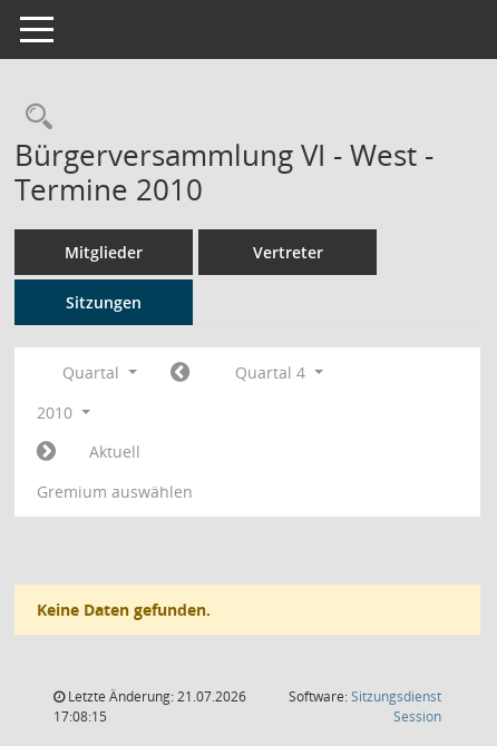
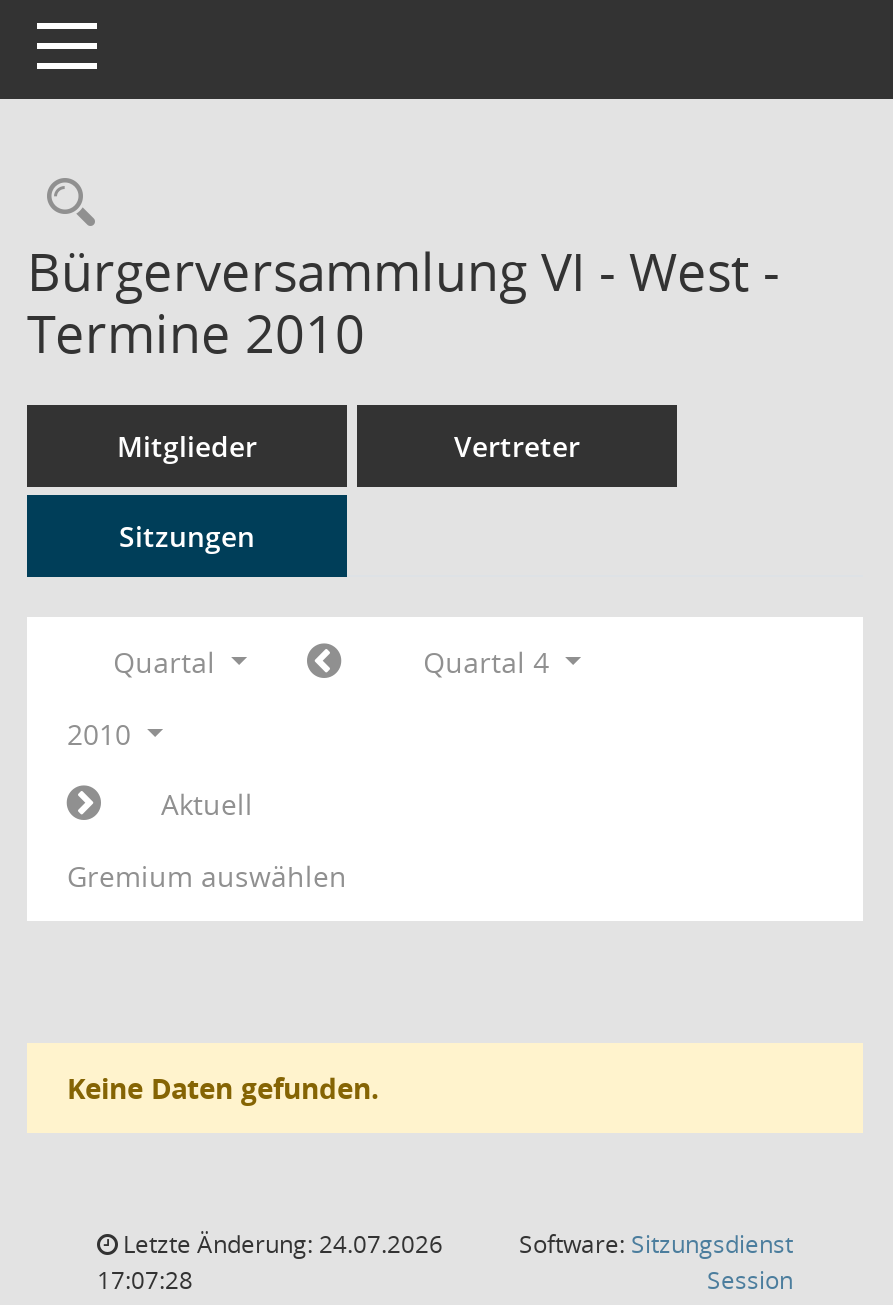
[65,687,246,706] Letzte Änderung: 21.07.2026 -> [117,1227,443,1261] Letzte Änderung: 24.07.2026
[53,707,107,726] 17:08:15 -> [97,1263,193,1297] 17:07:28

